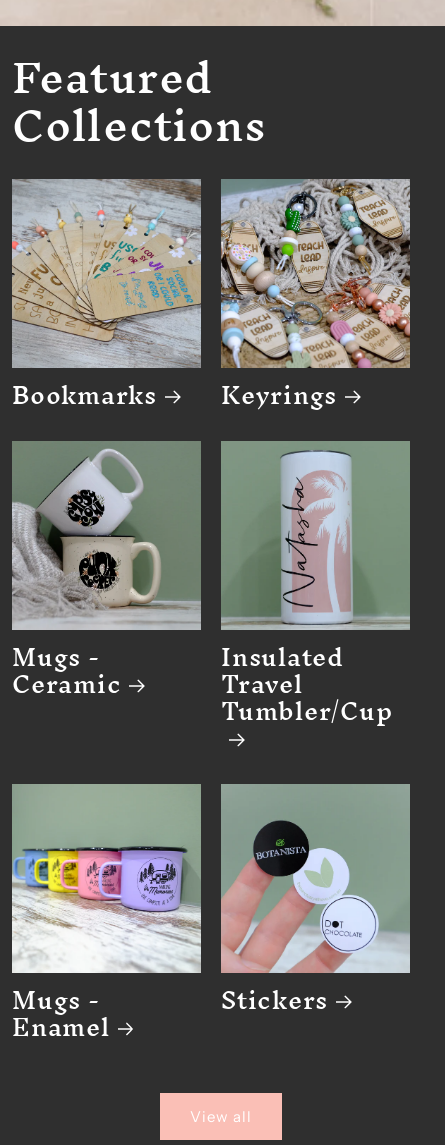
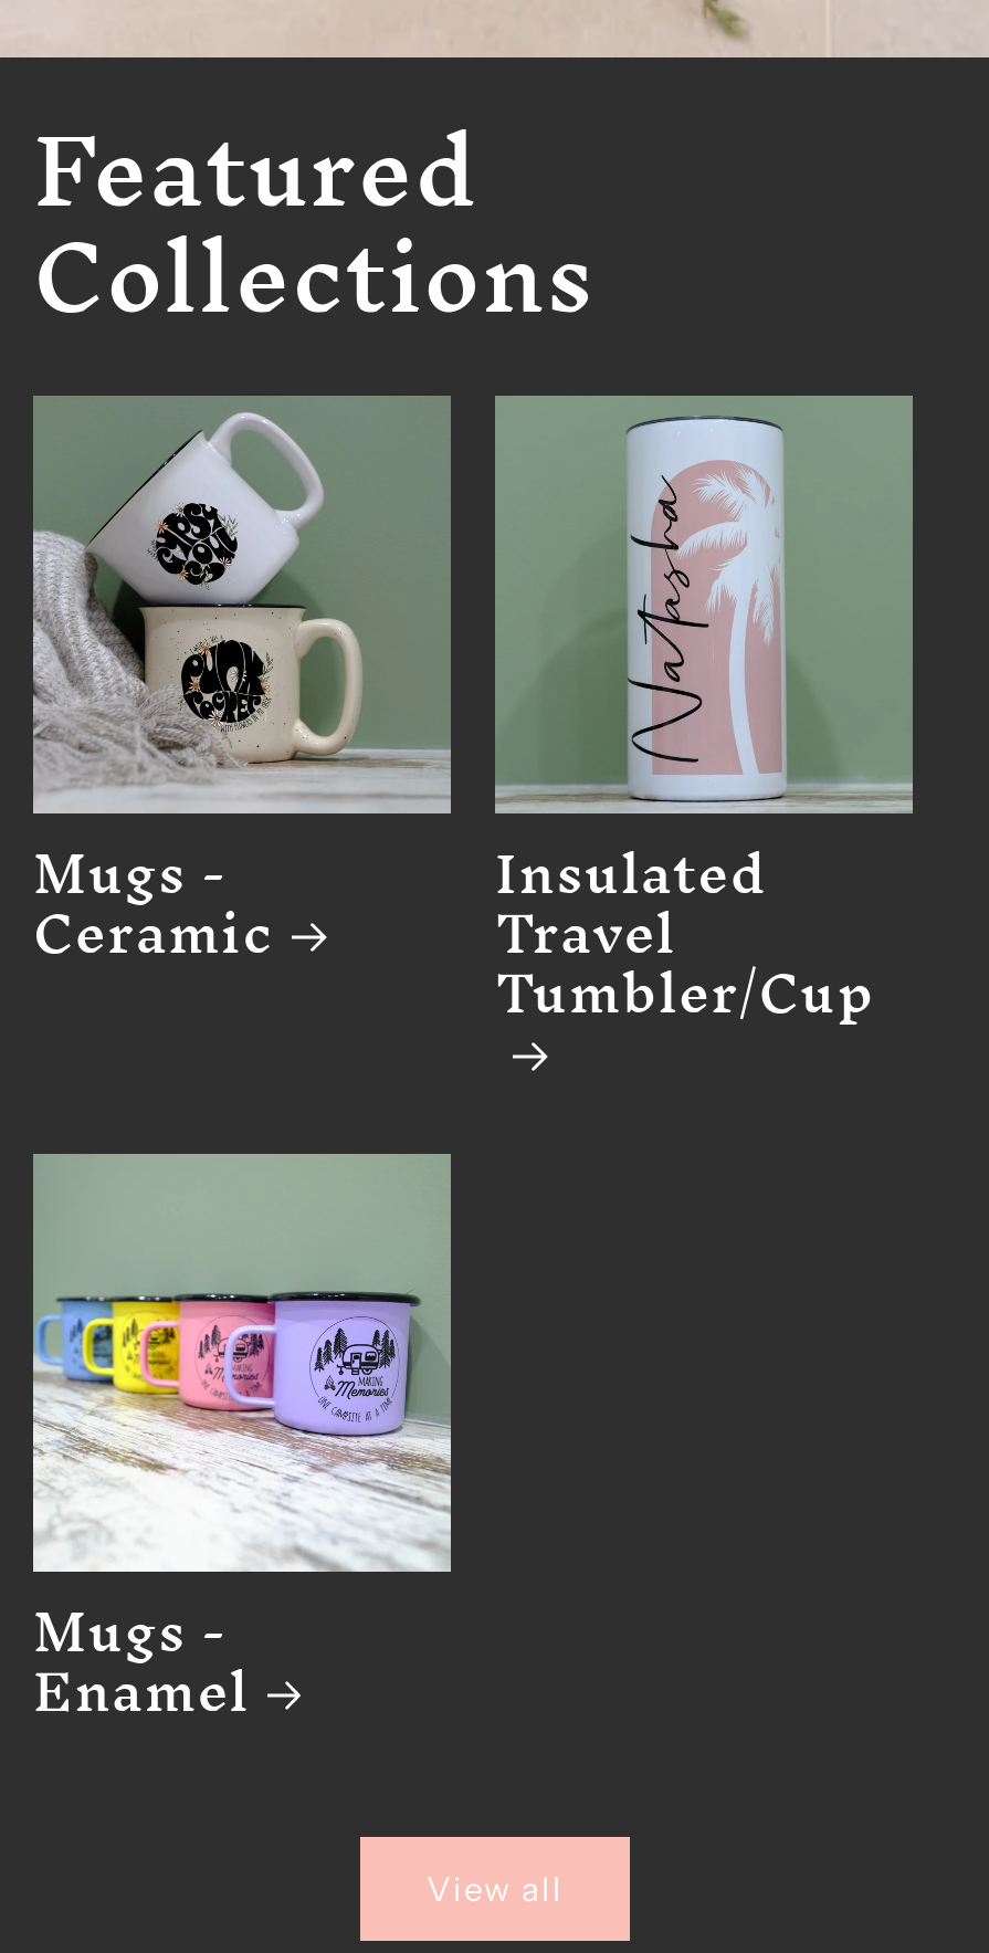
[12,179,337,423] [image] | Bookmarks | Keyrings -> none
[221,180,411,368] [image] -> none
[220,783,411,1028] [image] | Stickers -> none

